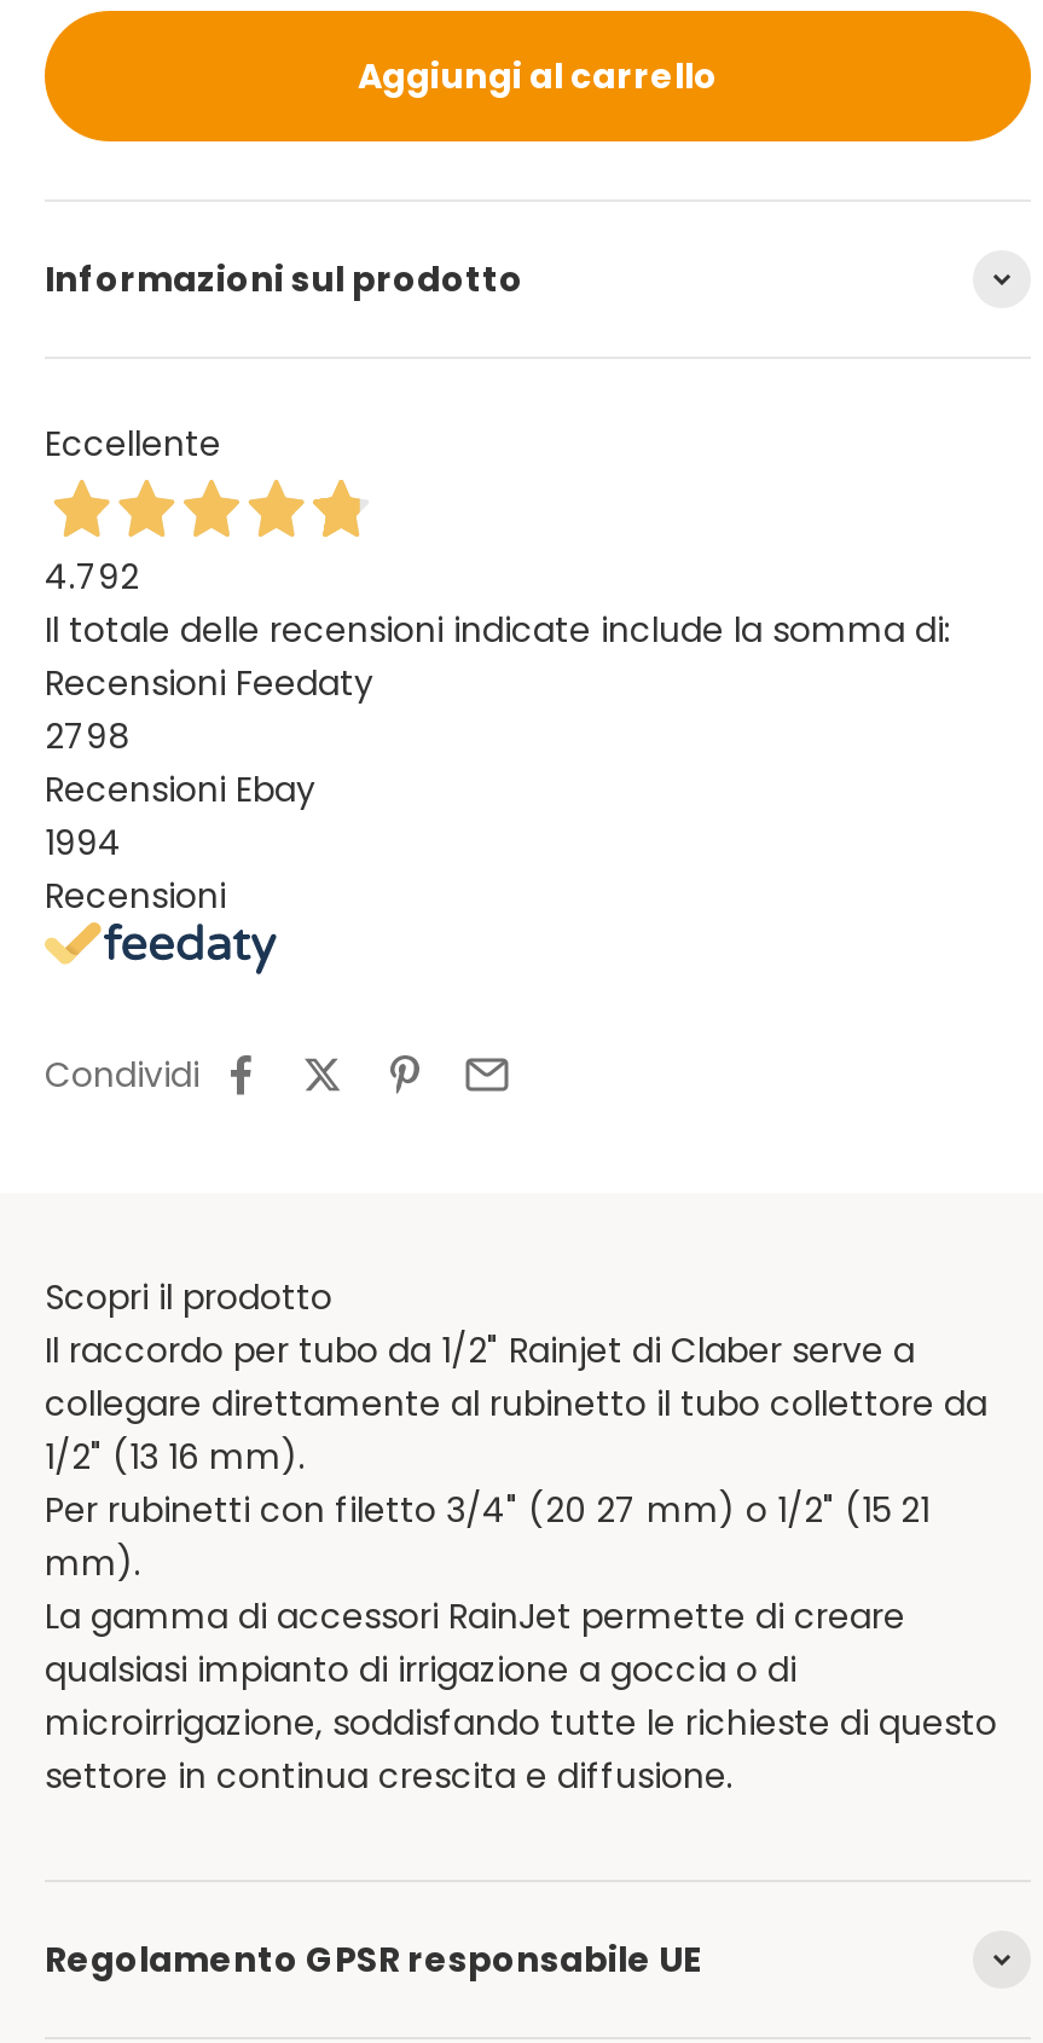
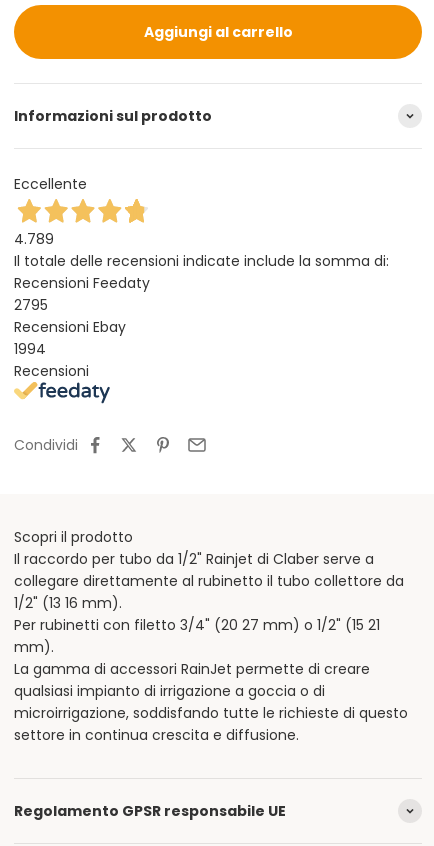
[45,552,139,601] 4.792 -> [14,229,54,249] 4.789
[45,712,129,760] 2798 -> [14,295,48,315] 2795

